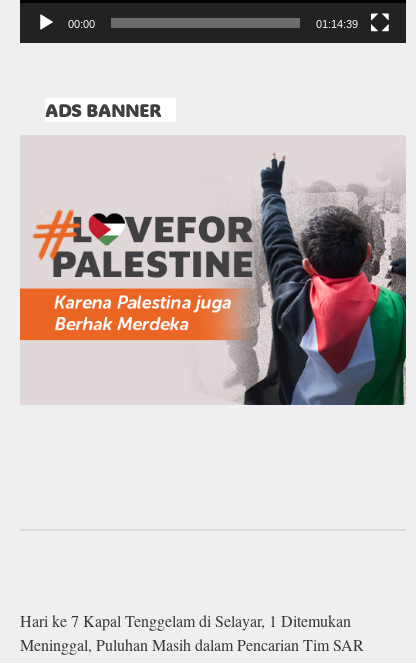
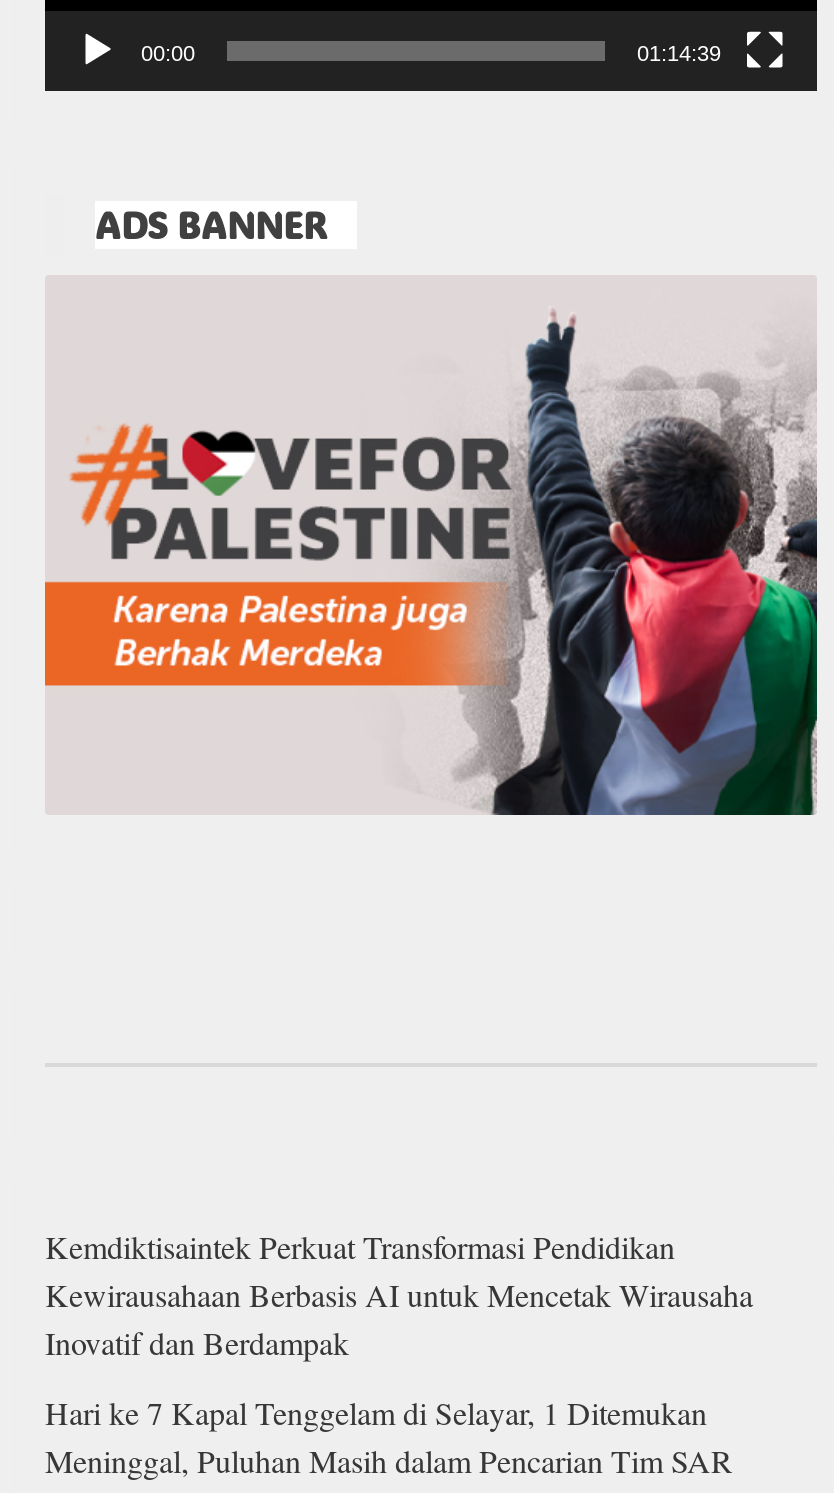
none -> [45,1225,753,1363] Kemdiktisaintek Perkuat Transformasi Pendidikan | Kewirausahaan Berbasis AI untuk Mencetak Wirausaha | Inovatif dan Berdampak

